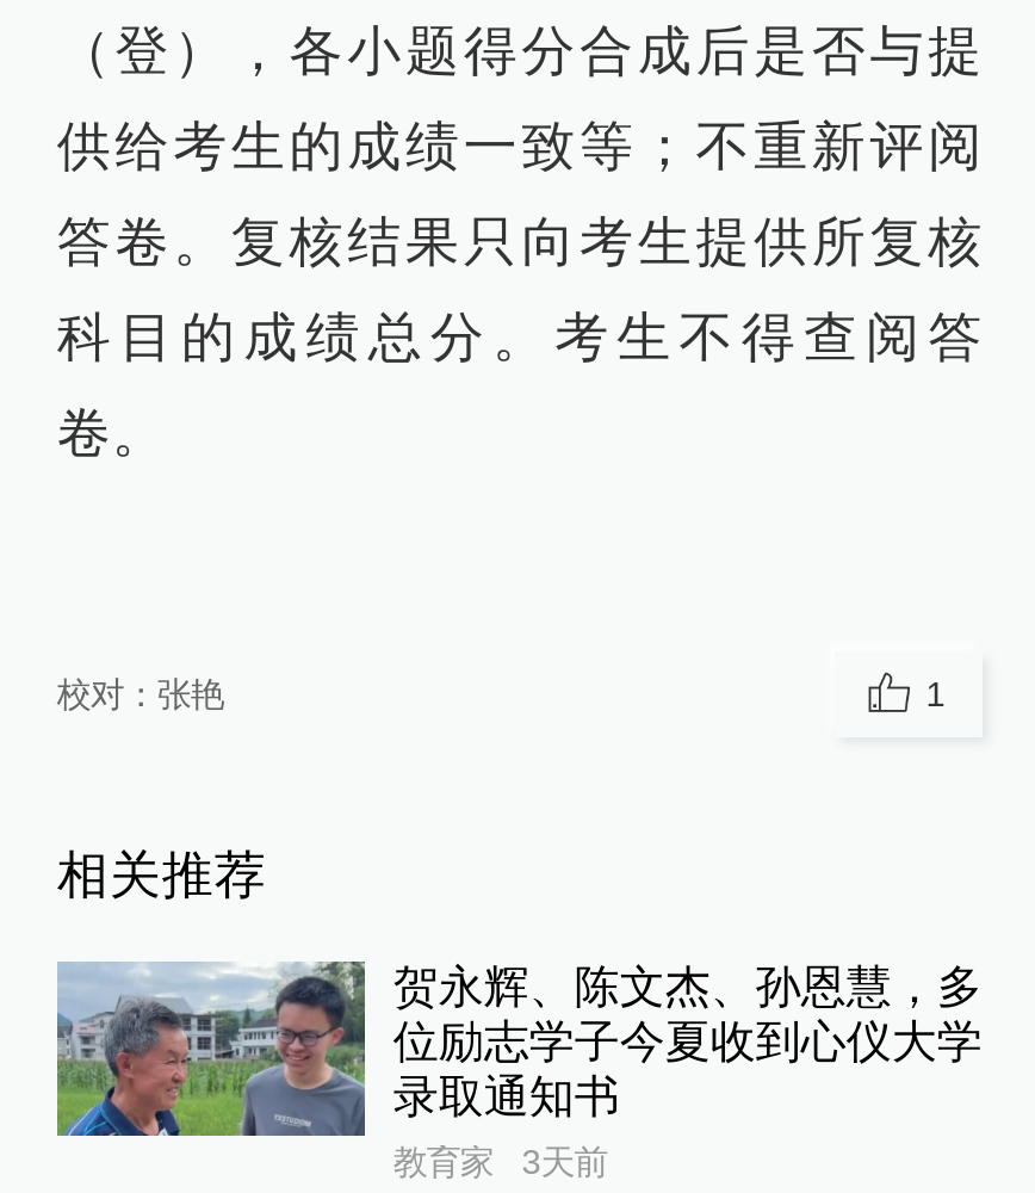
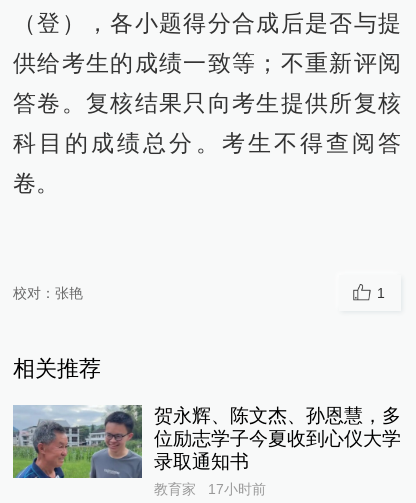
[393,1143,608,1182] 教育家 3天前 -> [154,481,266,497] 教育家 17小时前

